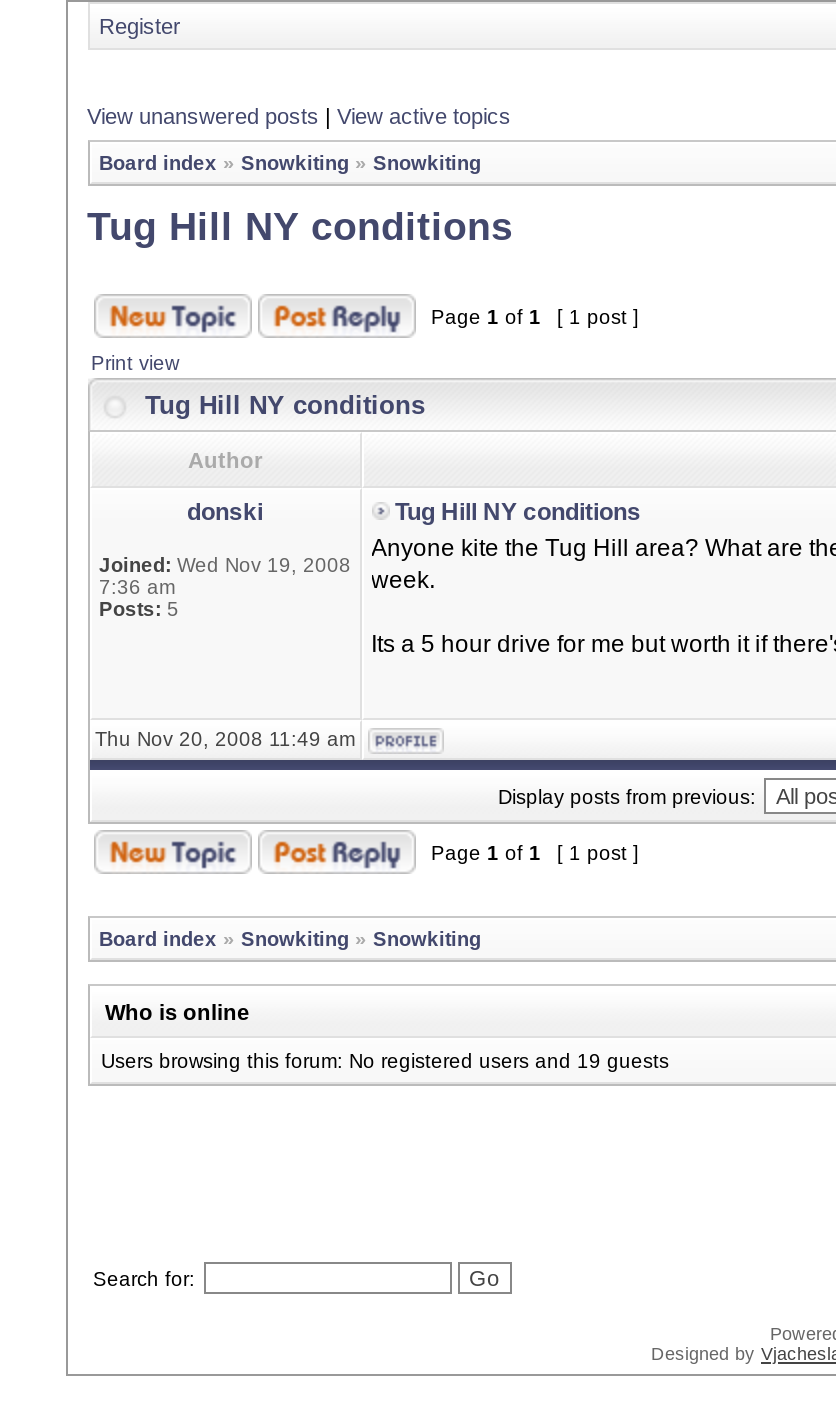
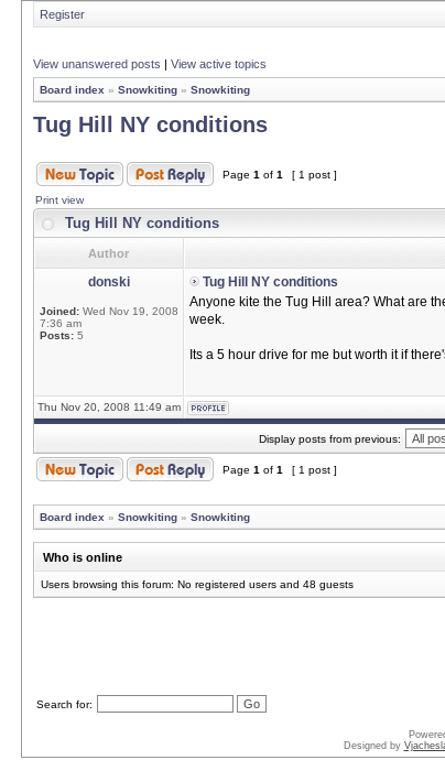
[101,1050,669,1072] Users browsing this forum: No registered users and 19 guests -> [40,578,353,590] Users browsing this forum: No registered users and 48 guests

